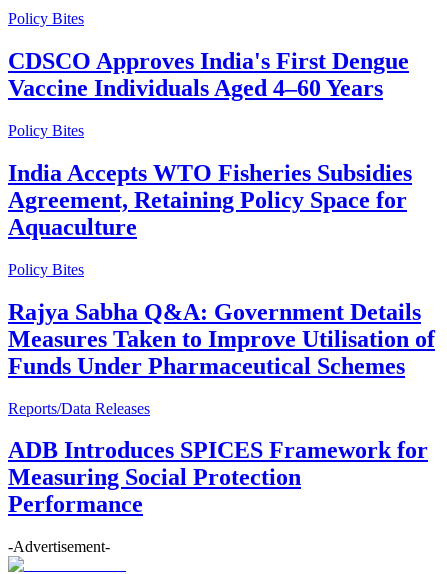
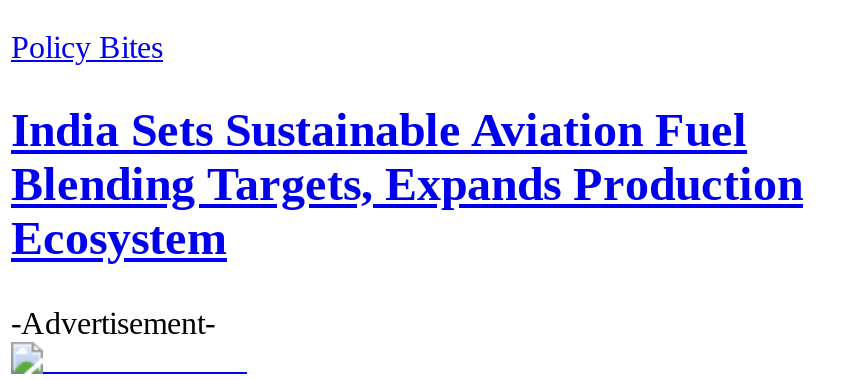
[8,48,435,517] CDSCO Approves India's First Dengue | Vaccine Individuals Aged 4–60 Years | Policy Bites | India Accepts WTO Fisheries Subsidies | Agreement, Retaining Policy Space for | Aquaculture | Policy Bites | Rajya Sabha Q&A: Government Details | Measures Taken to Improve Utilisation of | Funds Under Pharmaceutical Schemes | Reports/Data Releases | ADB Introduces SPICES Framework for | Measuring Social Protection | Performance -> [11,105,803,265] India Sets Sustainable Aviation Fuel | Blending Targets, Expands Production | Ecosystem

